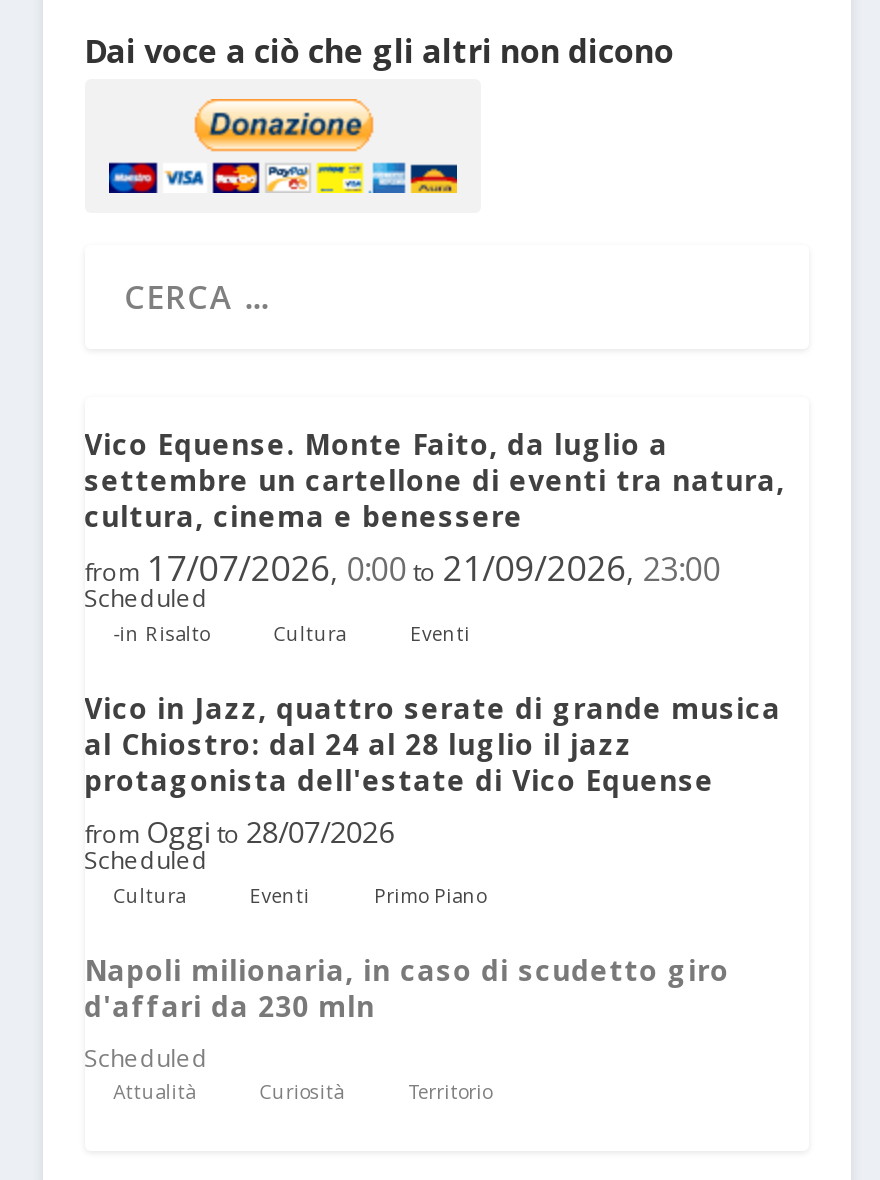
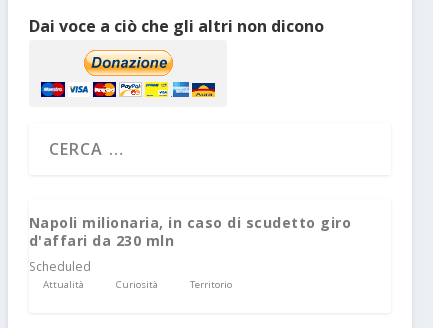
[84,425,785,908] Vico Equense. Monte Faito, da luglio a | settembre un cartellone di eventi tra natura, | cultura, cinema e benessere | from 17/07/2026, 0:00 to 21/09/2026, 23:00 | Scheduled | -in Risalto | Cultura | Eventi | Vico in Jazz, quattro serate di grande musica | al Chiostro: dal 24 al 28 luglio il jazz | protagonista dell'estate di Vico Equense | from Oggi to 28/07/2026 | Scheduled | Cultura | Eventi | Primo Piano -> none

